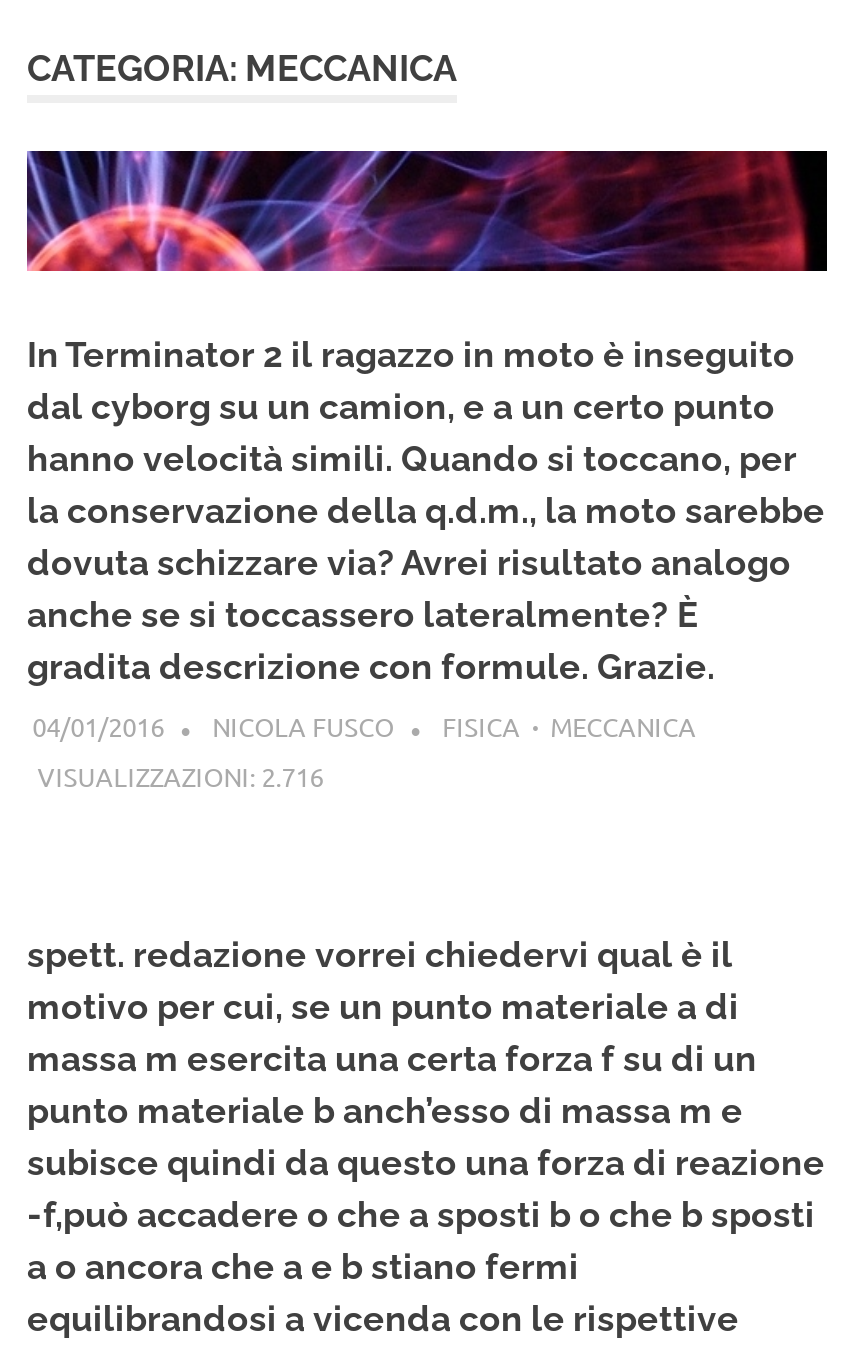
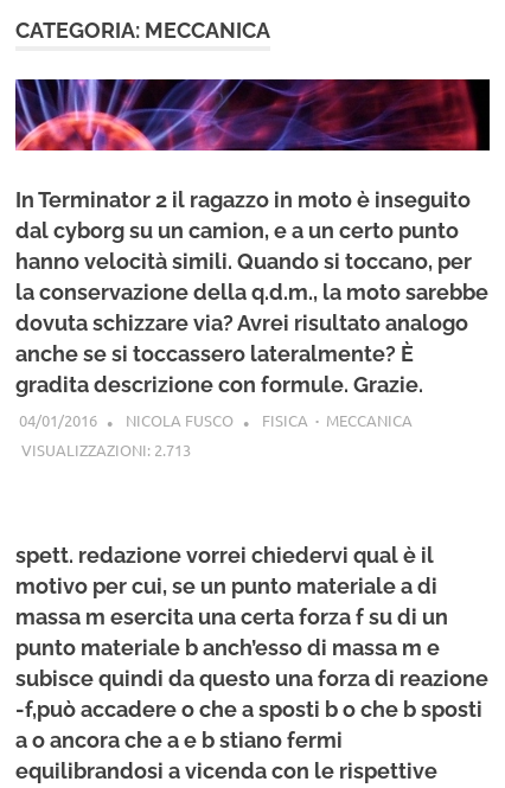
[37,759,323,793] VISUALIZZAZIONI: 2.716 -> [22,440,191,460] VISUALIZZAZIONI: 2.713

